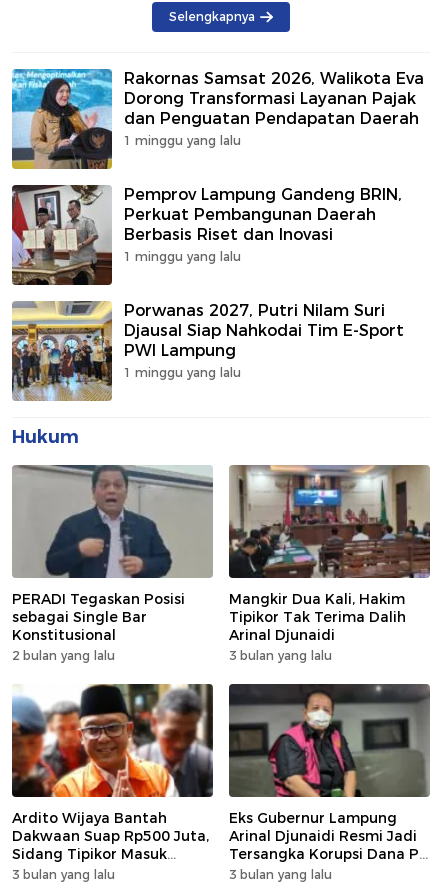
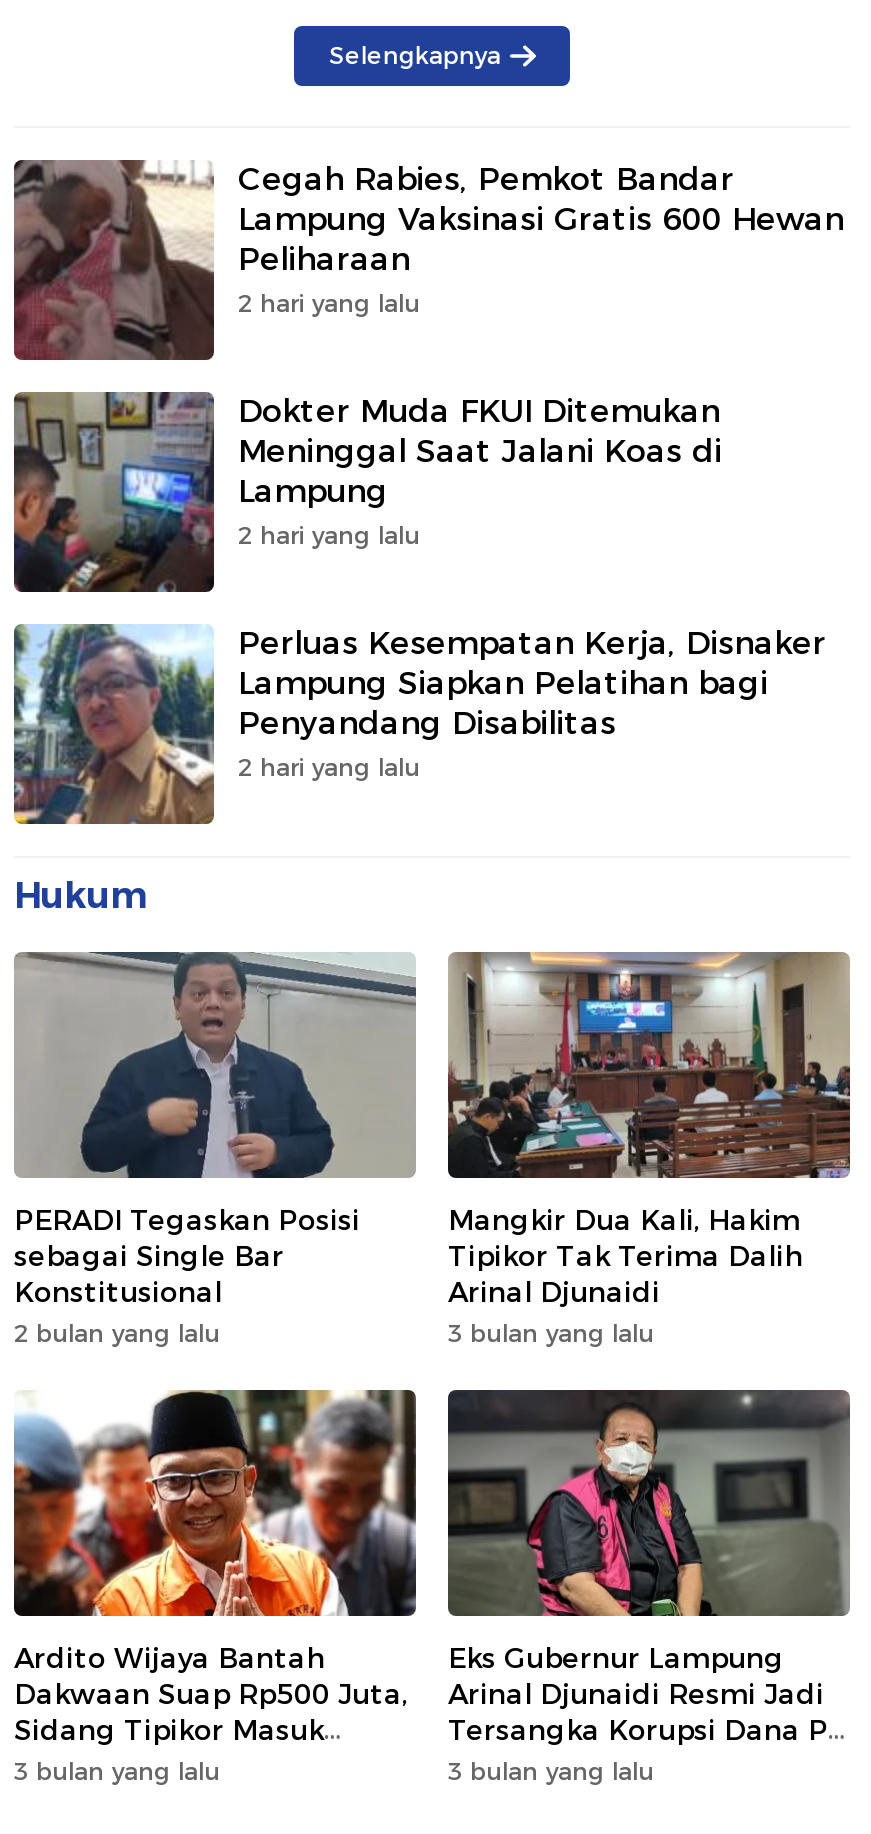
[11,68,424,170] [image] | Rakornas Samsat 2026, Walikota Eva | Dorong Transformasi Layanan Pajak | dan Penguatan Pendapatan Daerah | 1 minggu yang lalu -> [12,158,844,362] [image] | Cegah Rabies, Pemkot Bandar | Lampung Vaksinasi Gratis 600 Hewan | Peliharaan | 2 hari yang lalu
[11,184,402,285] [image] | Pemprov Lampung Gandeng BRIN, | Perkuat Pembangunan Daerah | Berbasis Riset dan Inovasi | 1 minggu yang lalu -> [12,390,722,594] [image] | Dokter Muda FKUI Ditemukan | Meninggal Saat Jalani Koas di | Lampung | 2 hari yang lalu
[11,300,404,402] [image] | Porwanas 2027, Putri Nilam Suri | Djausal Siap Nahkodai Tim E-Sport | PWI Lampung | 1 minggu yang lalu -> [12,622,826,826] [image] | Perluas Kesempatan Kerja, Disnaker | Lampung Siapkan Pelatihan bagi | Penyandang Disabilitas | 2 hari yang lalu

